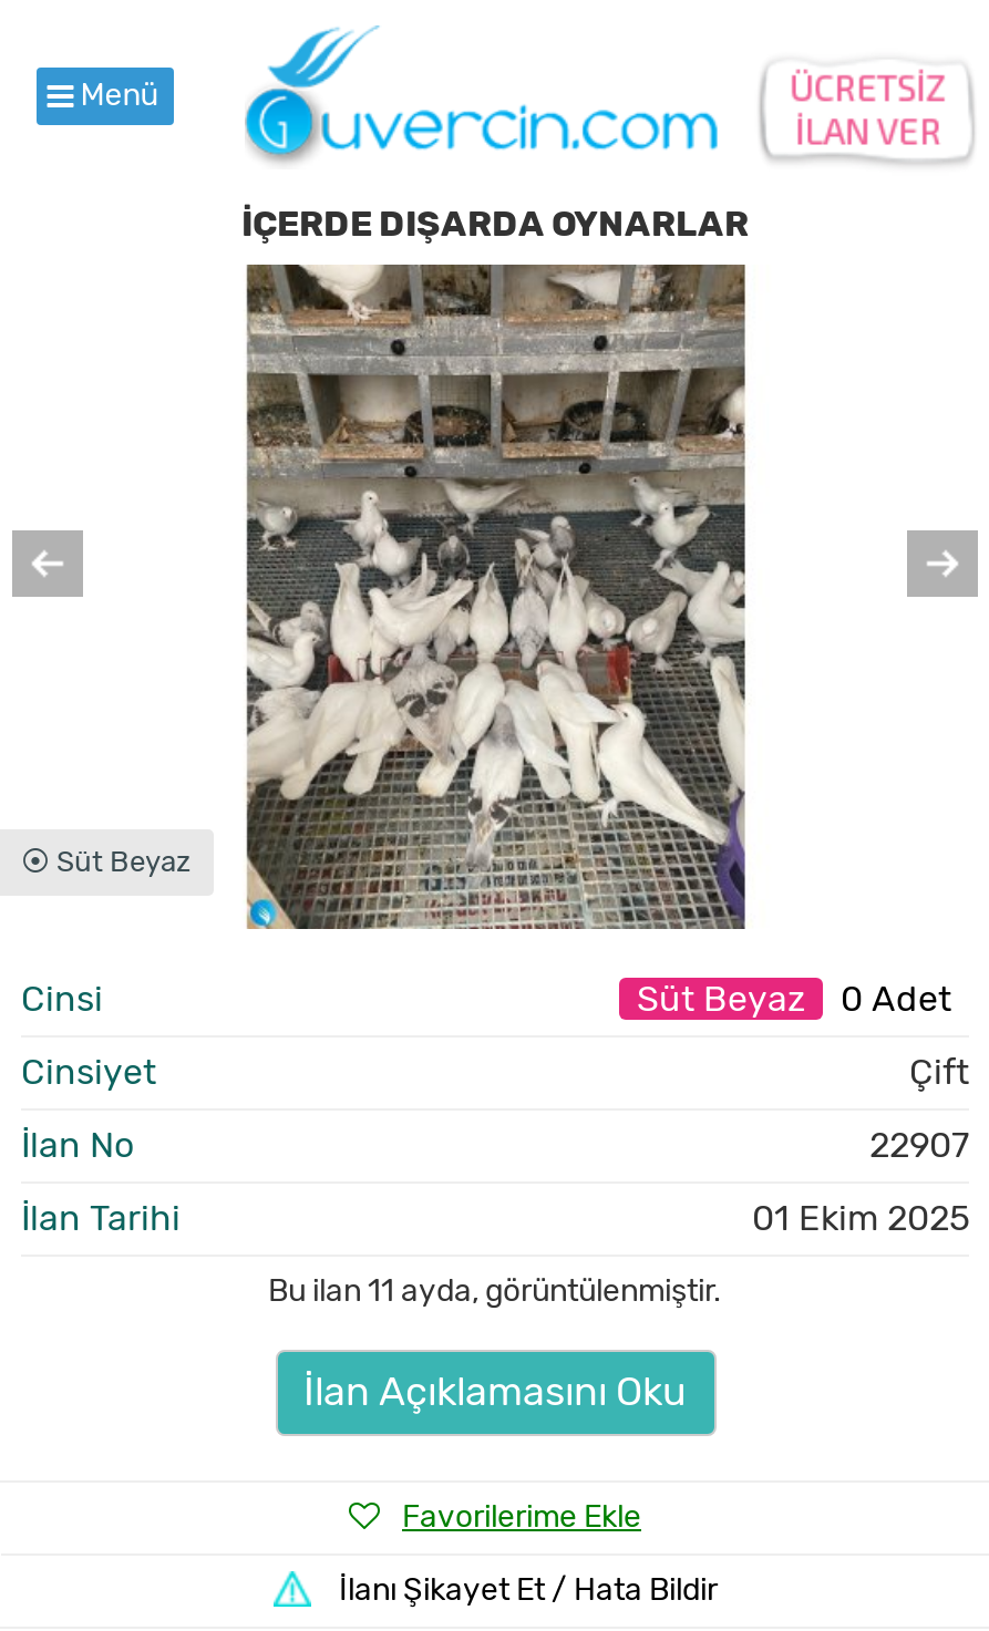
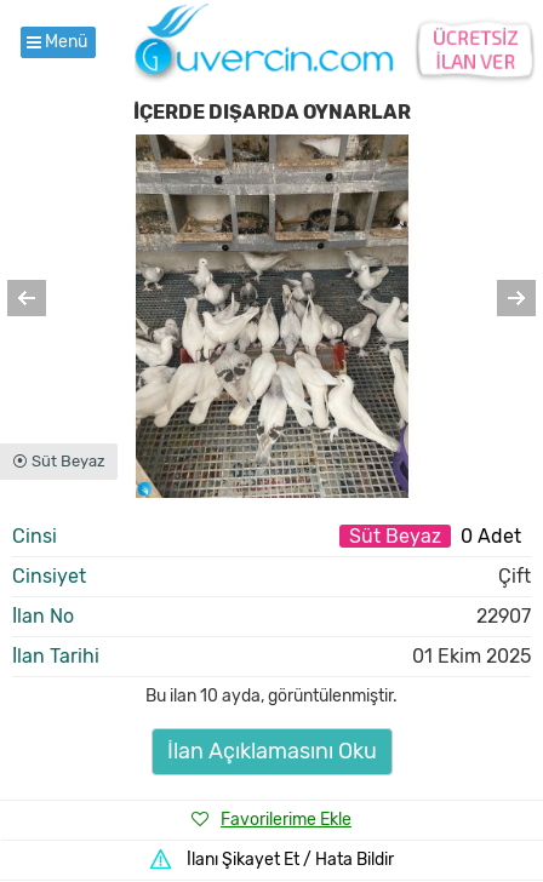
[268,1272,722,1310] Bu ilan 11 ayda, görüntülenmiştir. -> [145,686,398,706] Bu ilan 10 ayda, görüntülenmiştir.

